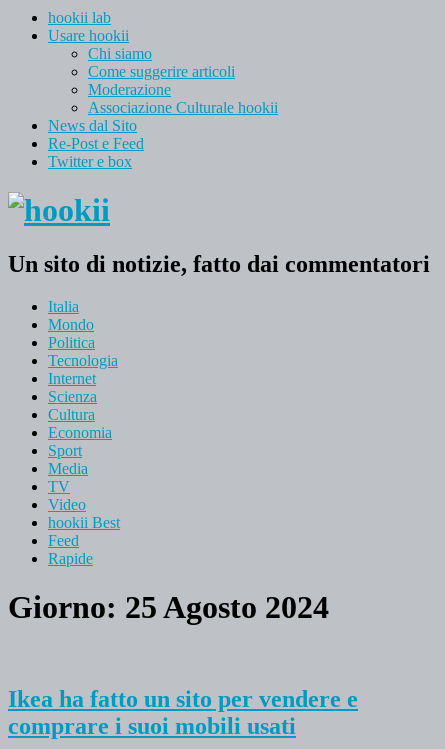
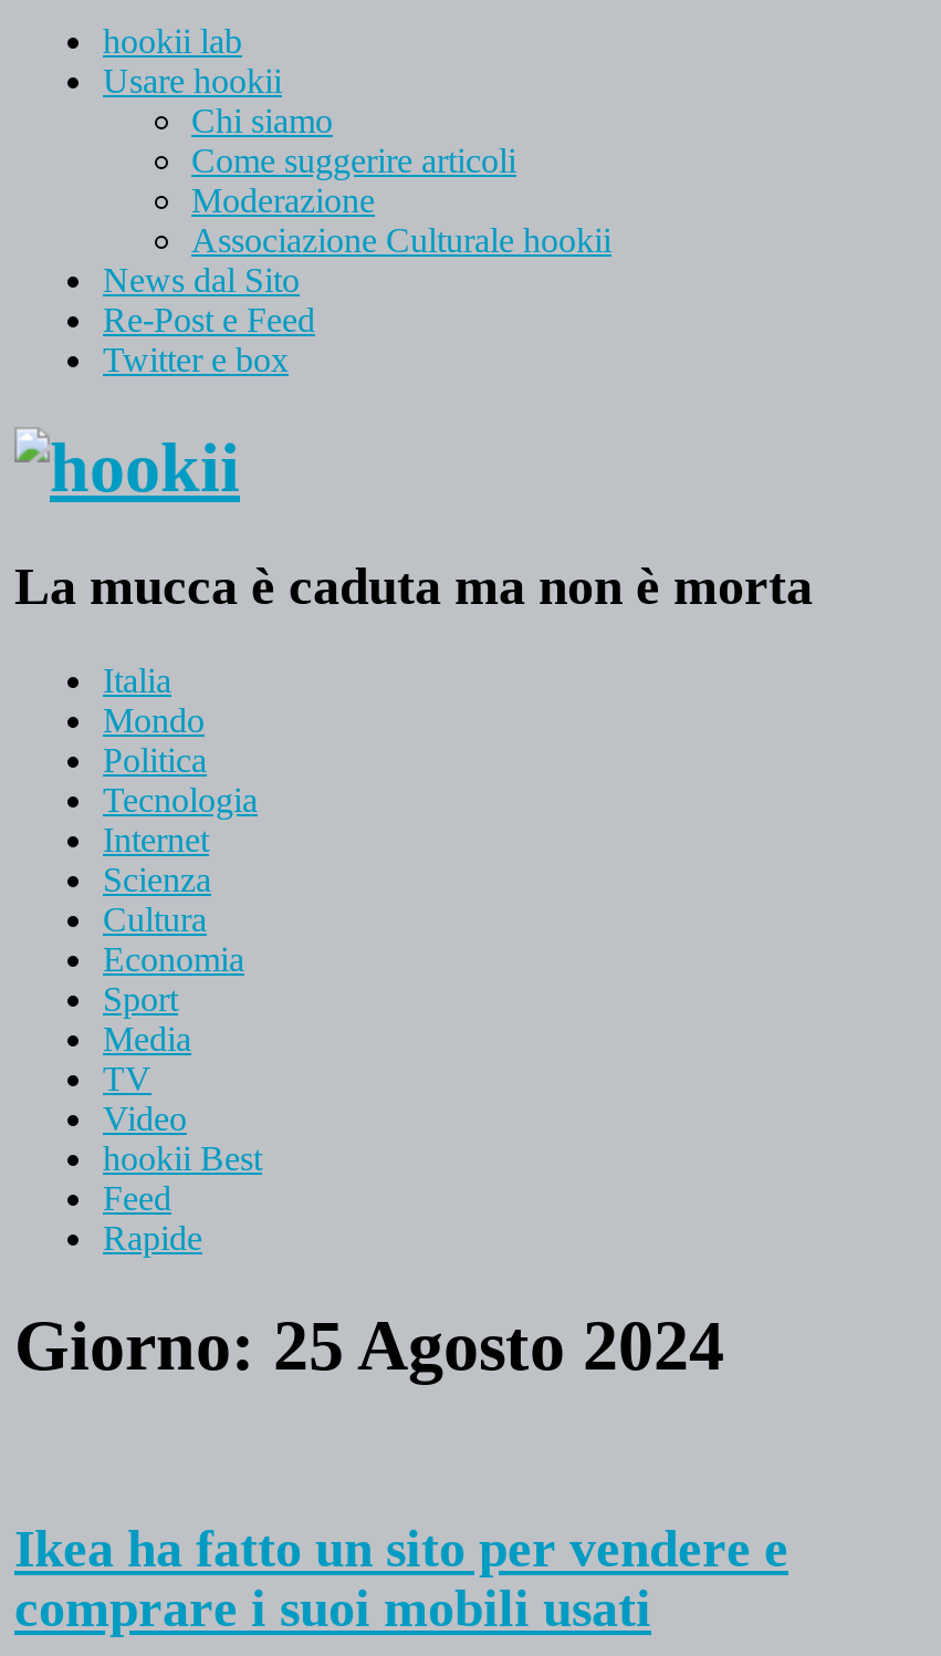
[8,251,430,277] Un sito di notizie, fatto dai commentatori -> [14,557,813,615] La mucca è caduta ma non è morta

